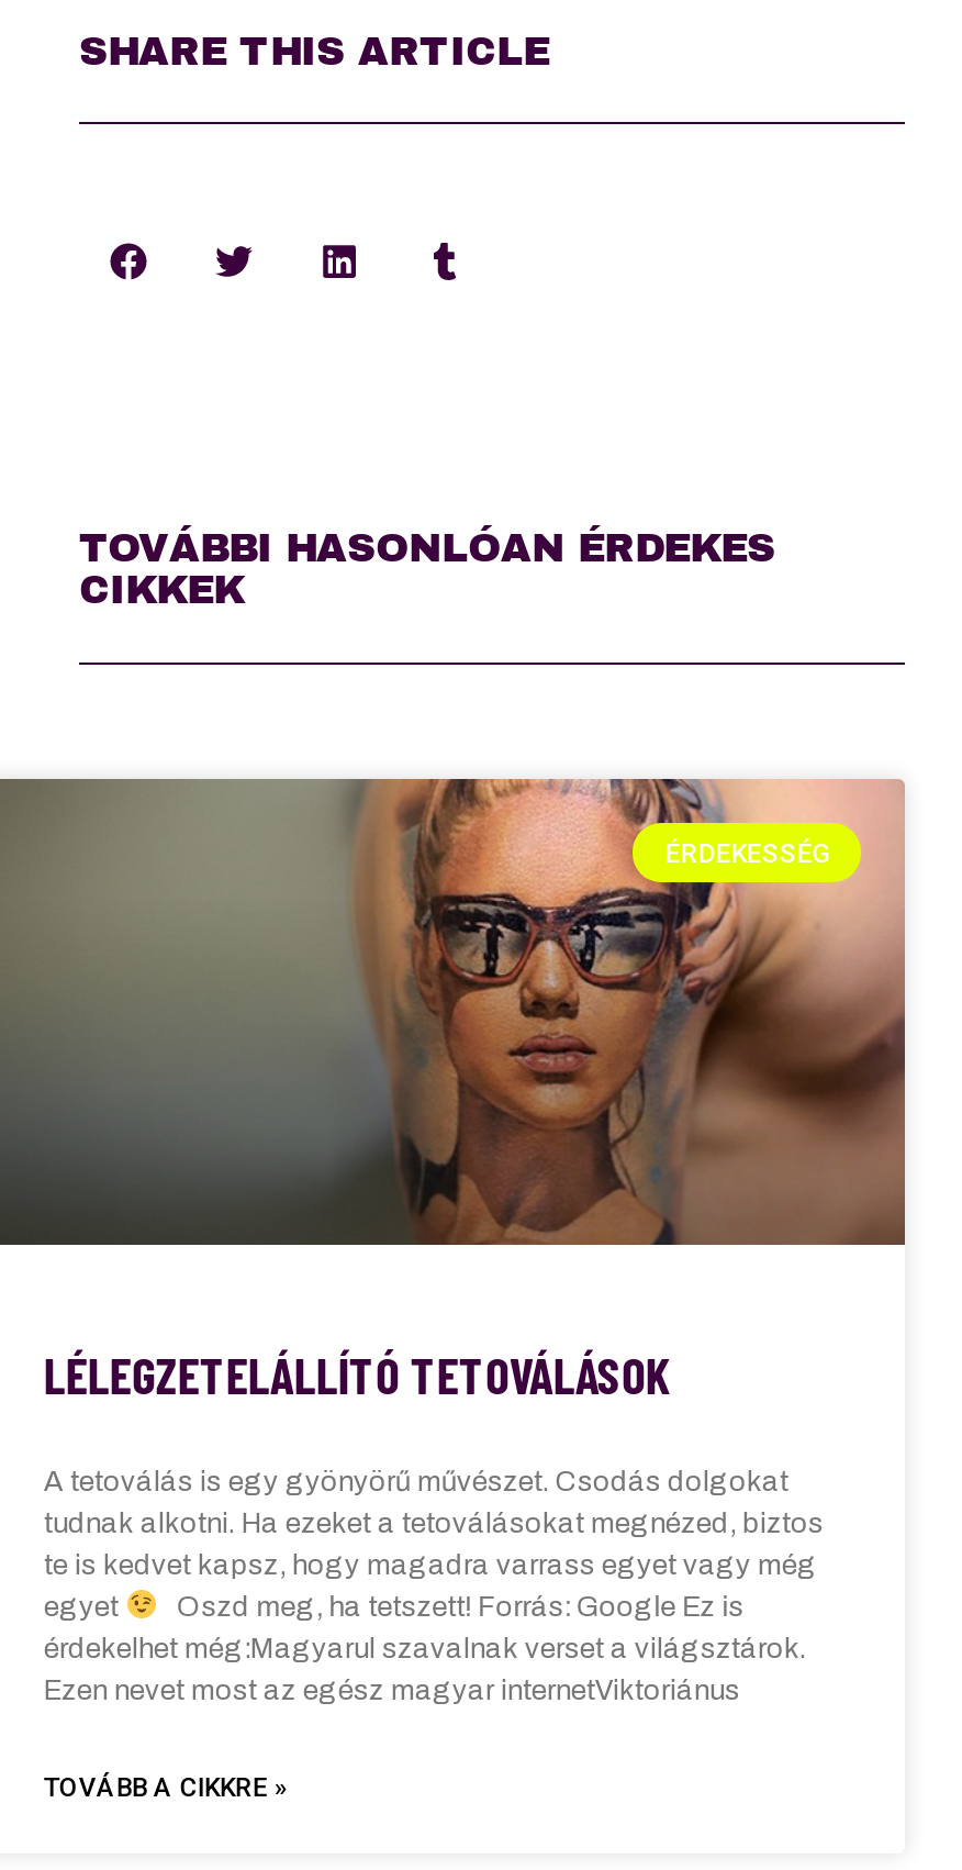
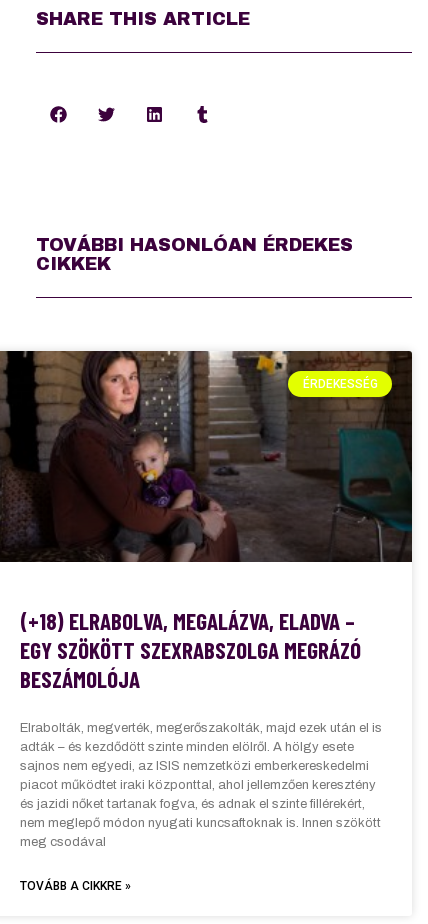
[7,776,907,1246] [image] -> [3,350,413,563] [image]
[43,1342,669,1404] LÉLEGZETELÁLLÍTÓ TETOVÁLÁSOK -> [20,607,361,693] (+18) ELRABOLVA, MEGALÁZVA, ELADVA – | EGY SZÖKÖTT SZEXRABSZOLGA MEGRÁZÓ | BESZÁMOLÓJA
[43,1465,823,1705] A tetoválás is egy gyönyörű művészet. Csodás dolgokat | tudnak alkotni. Ha ezeket a tetoválásokat megnézed, biztos | te is kedvet kapsz, hogy magadra varrass egyet vagy még | egyet | Oszd meg, ha tetszett! Forrás: Google Ez is | érdekelhet még:Magyarul szavalnak verset a világsztárok. | Ezen nevet most az egész magyar internetViktoriánus -> [20,721,382,849] Elrabolták, megverték, megerőszakolták, majd ezek után el is | adták – és kezdődött szinte minden elölről. A hölgy esete | sajnos nem egyedi, az ISIS nemzetközi emberkereskedelmi | piacot működtet iraki központtal, ahol jellemzően keresztény | és jazidi nőket tartanak fogva, és adnak el szinte fillérekért, | nem meglepő módon nyugati kuncsaftoknak is. Innen szökött | meg csodával

